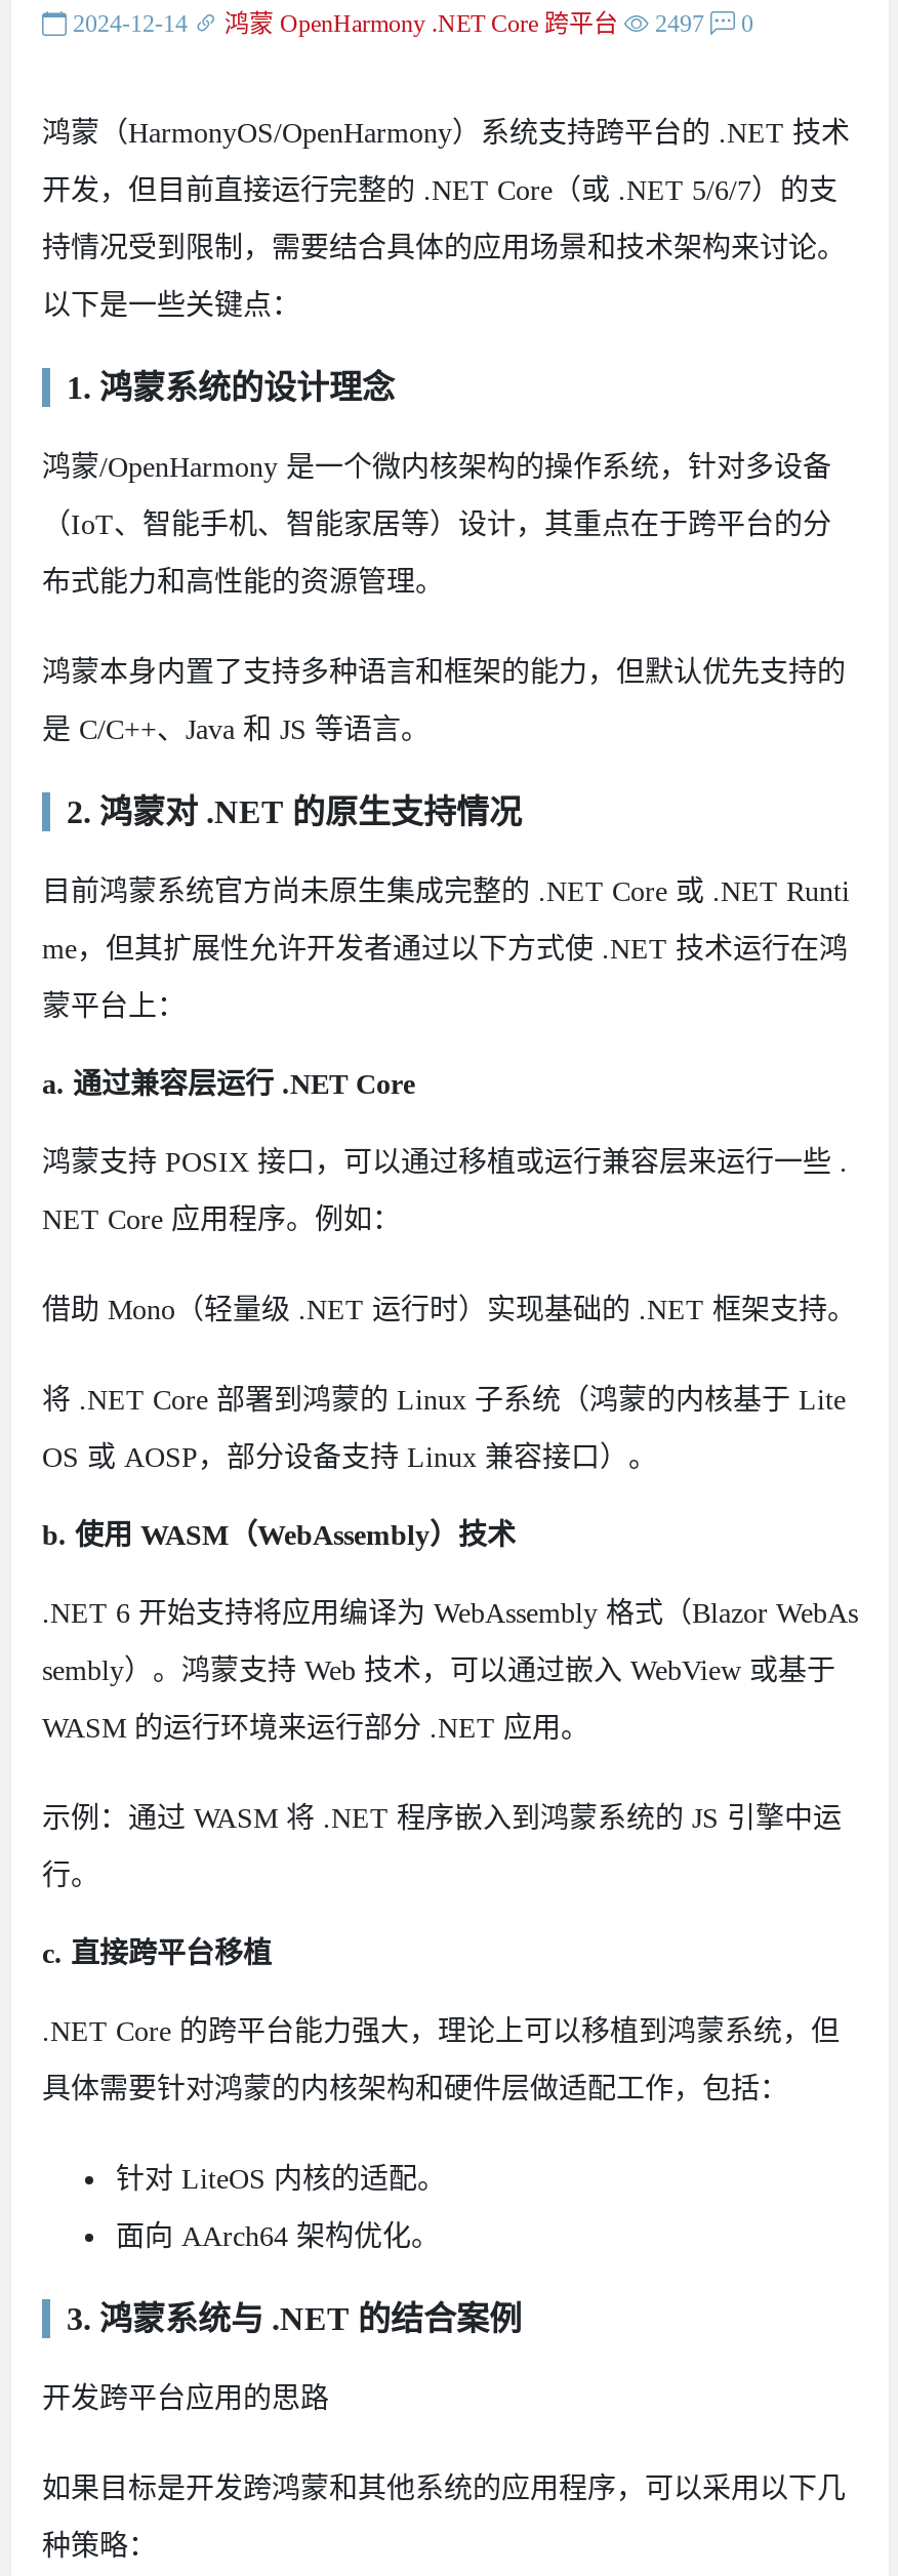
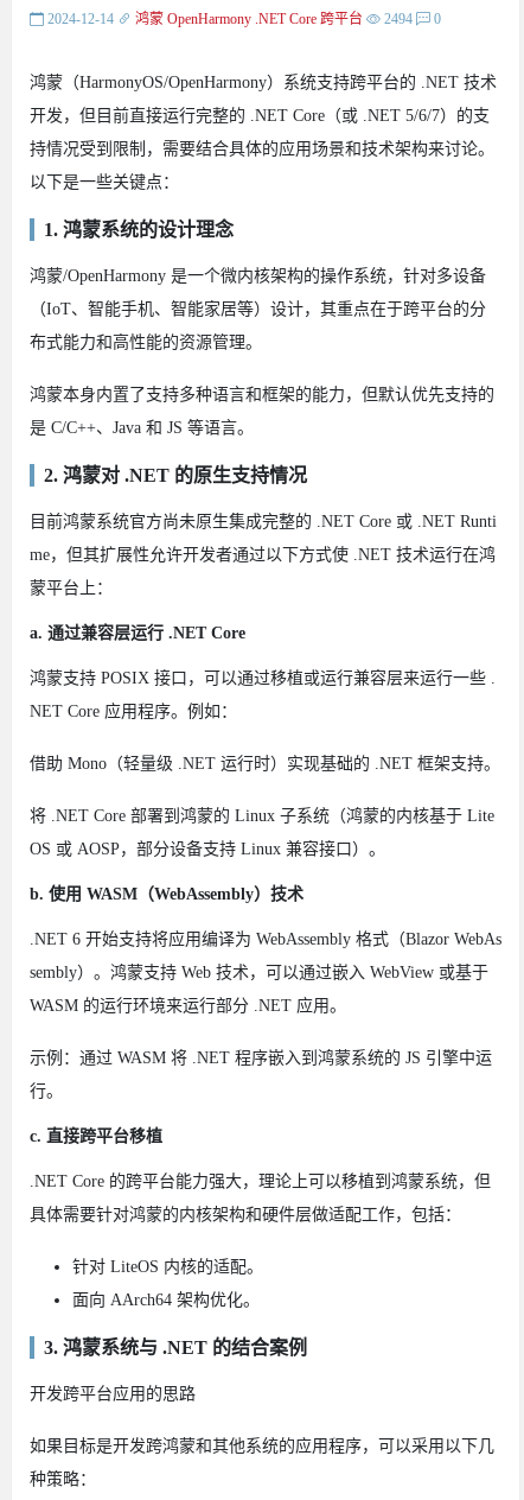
[649,9,710,38] 2497 -> [381,11,416,27] 2494

